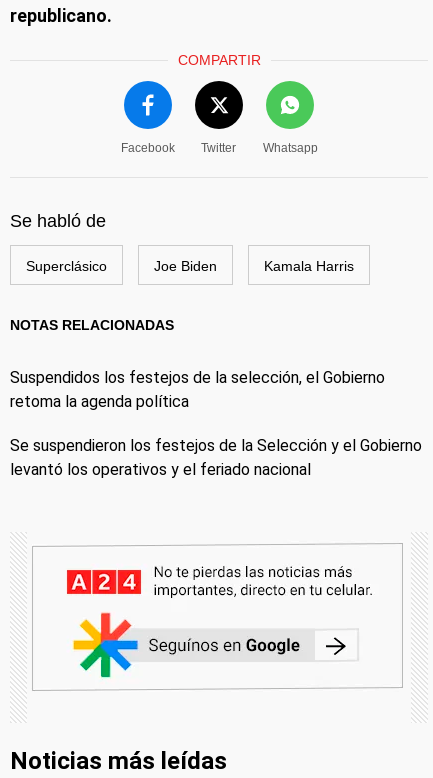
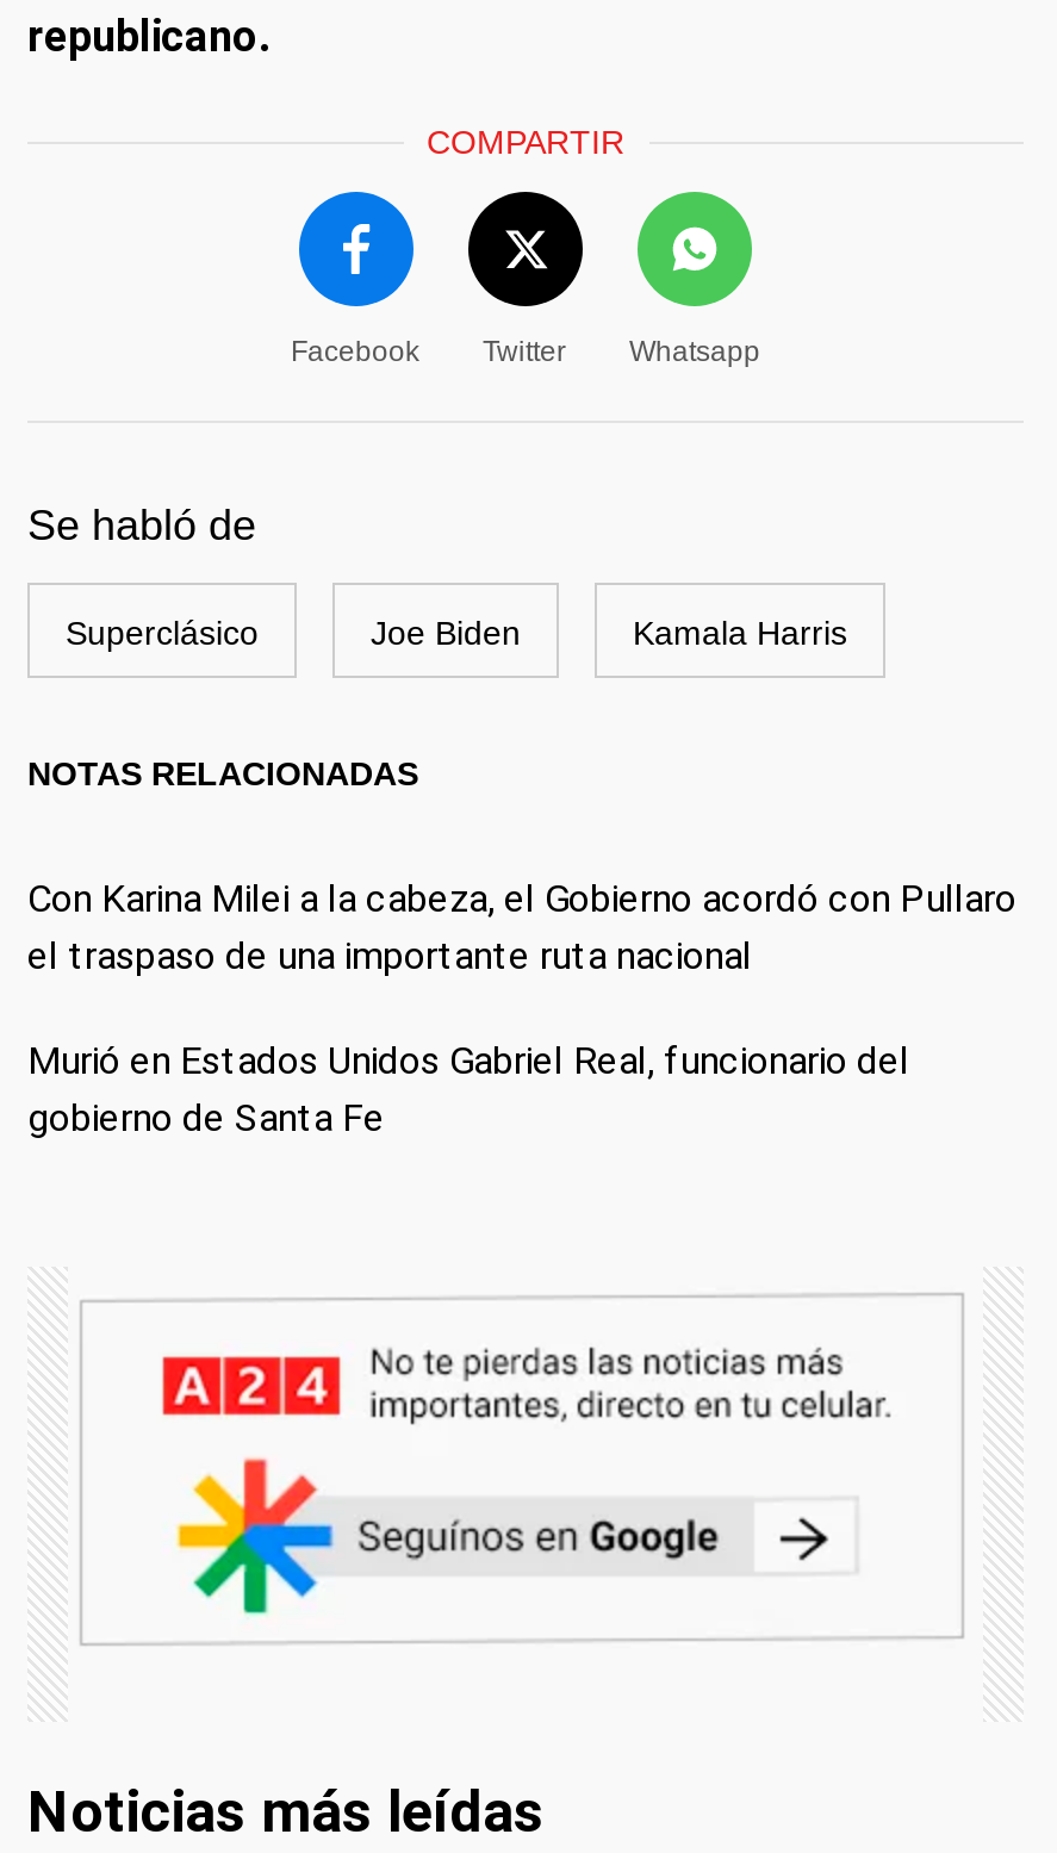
[10,368,385,411] Suspendidos los festejos de la selección, el Gobierno | retoma la agenda política -> [27,877,1016,980] Con Karina Milei a la cabeza, el Gobierno acordó con Pullaro | el traspaso de una importante ruta nacional
[10,436,422,479] Se suspendieron los festejos de la Selección y el Gobierno | levantó los operativos y el feriado nacional -> [27,1039,909,1142] Murió en Estados Unidos Gabriel Real, funcionario del | gobierno de Santa Fe

